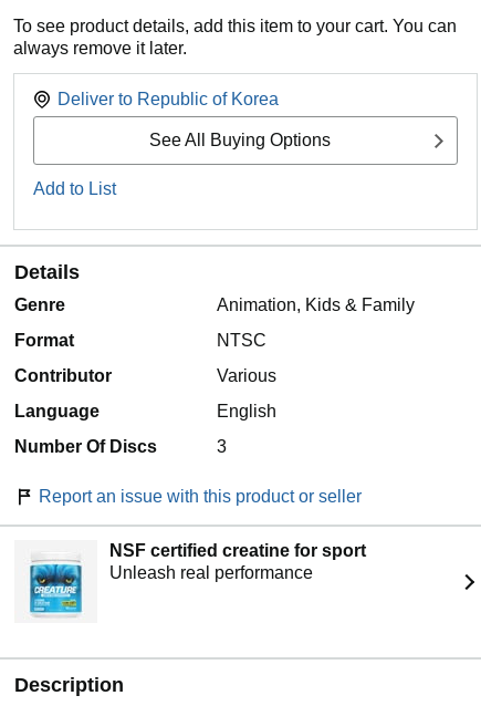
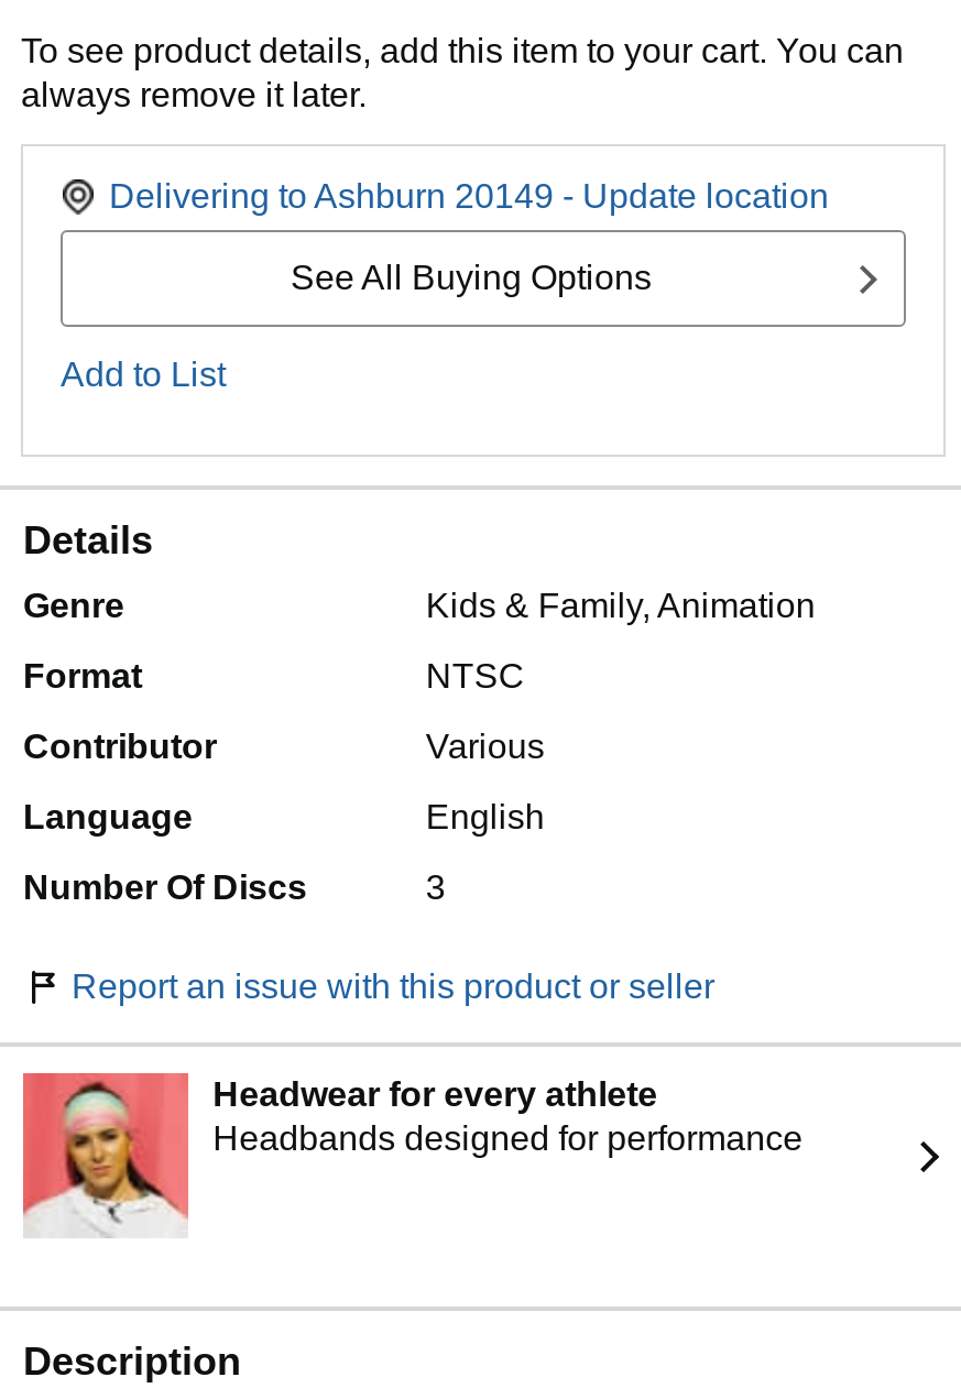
[57,90,279,108] Deliver to Republic of Korea -> [109,177,829,215] Delivering to Ashburn 20149 - Update location
[217,296,415,314] Animation, Kids & Family -> [426,587,815,624] Kids & Family, Animation
[14,540,366,622] [image] | NSF certified creatine for sport | Unleash real performance -> [21,1071,803,1238] [image] | Headwear for every athlete | Headbands designed for performance

